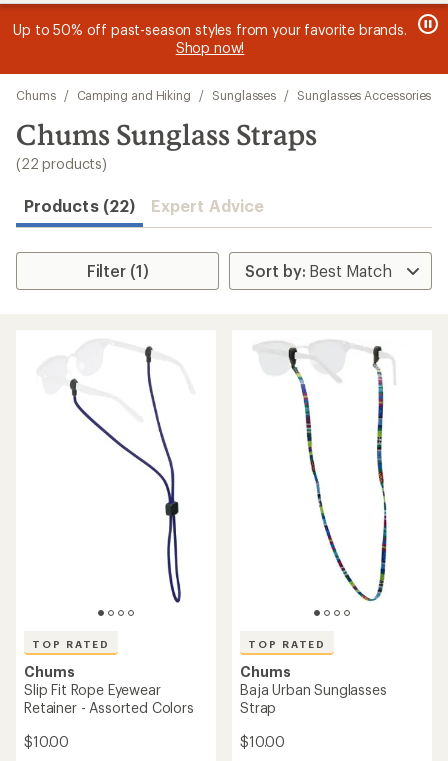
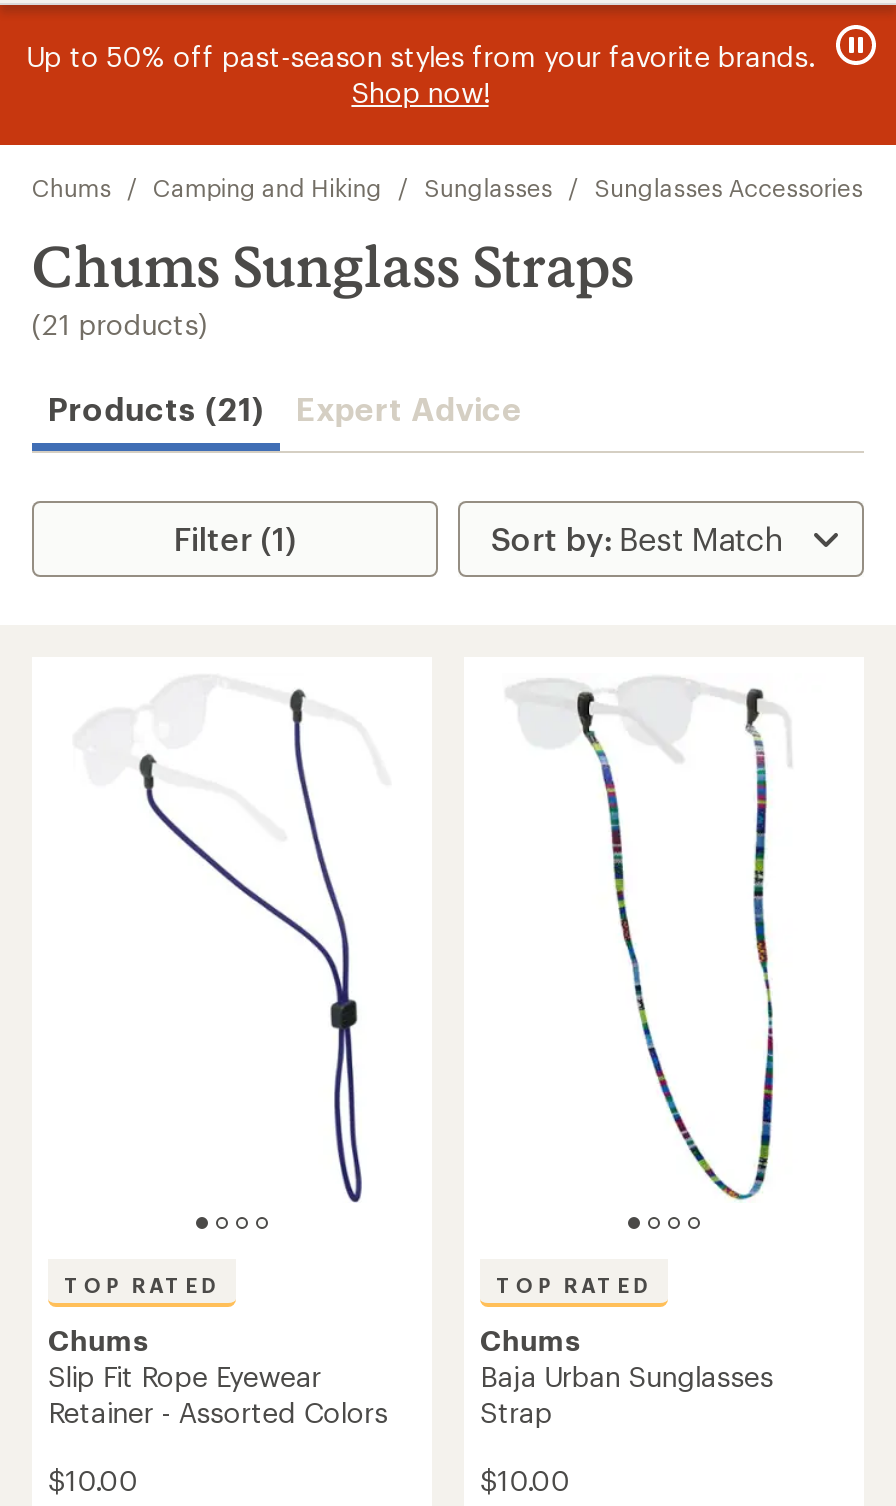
[16,155,107,172] (22 products) -> [32,307,208,341] (21 products)
[24,196,264,215] Products (22) Expert Advice -> [48,389,522,427] Products (21) Expert Advice

